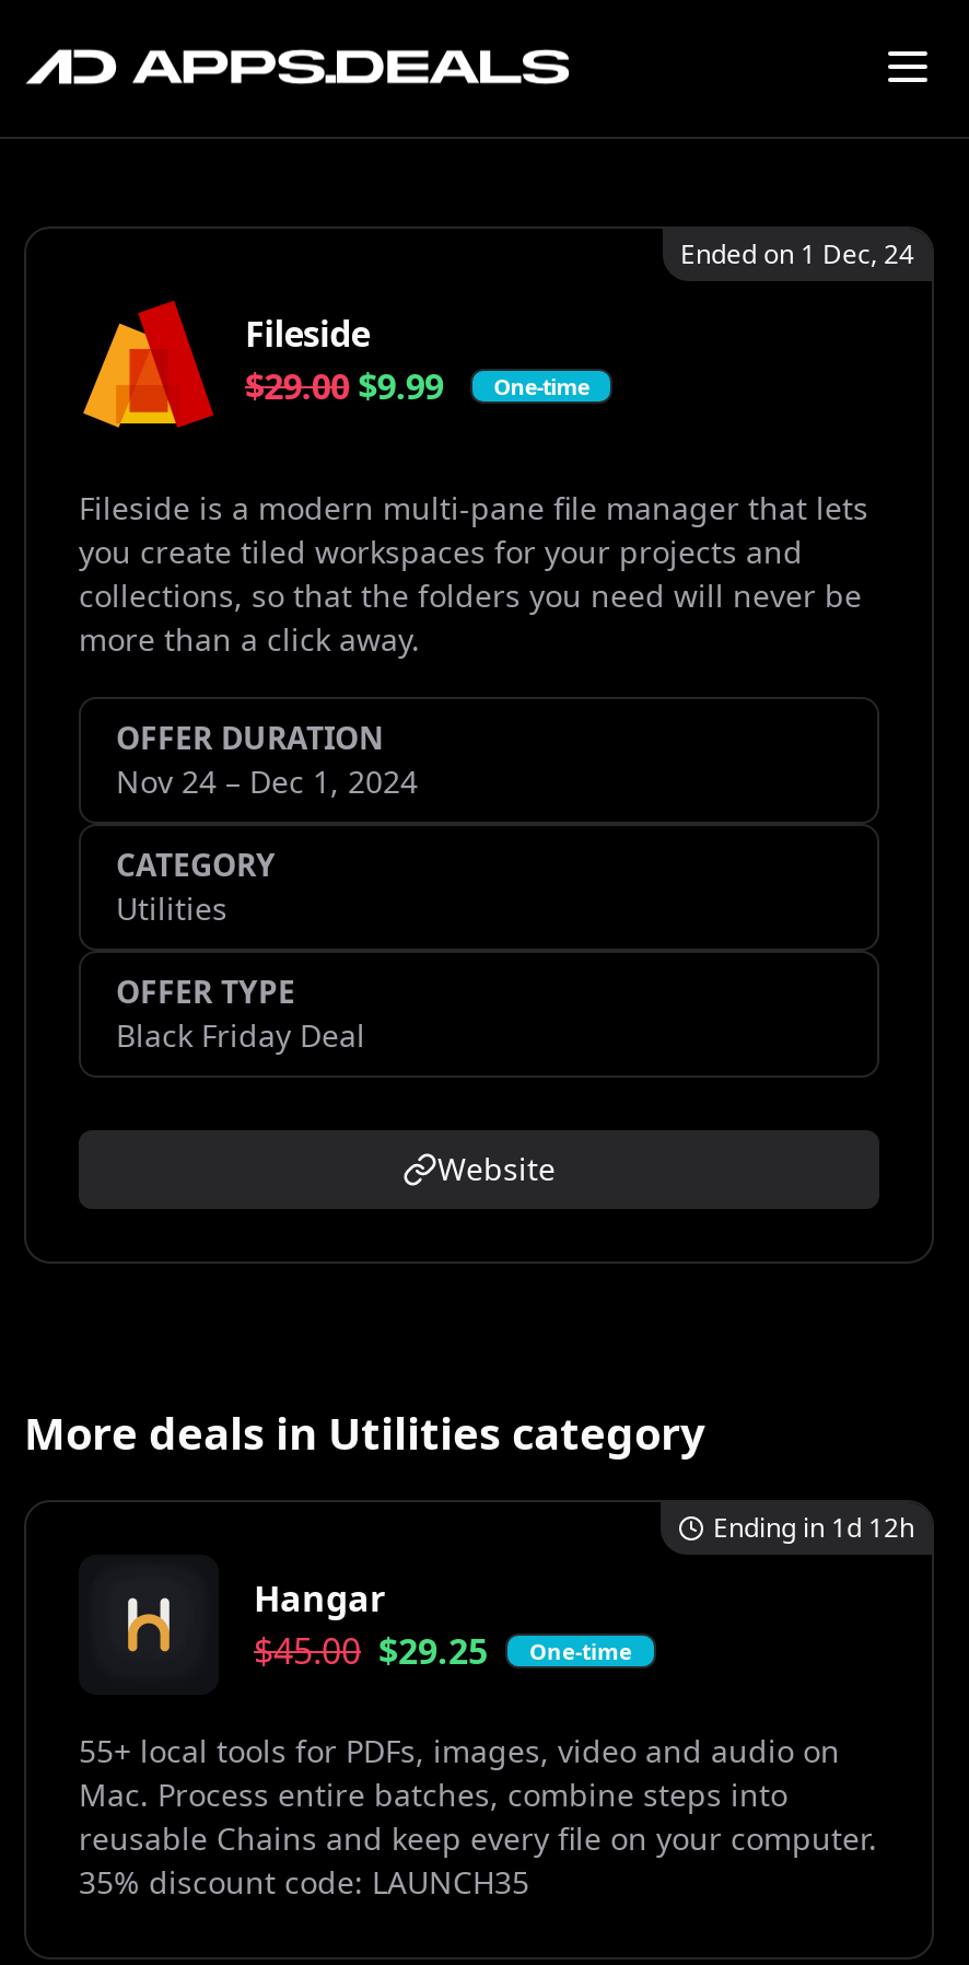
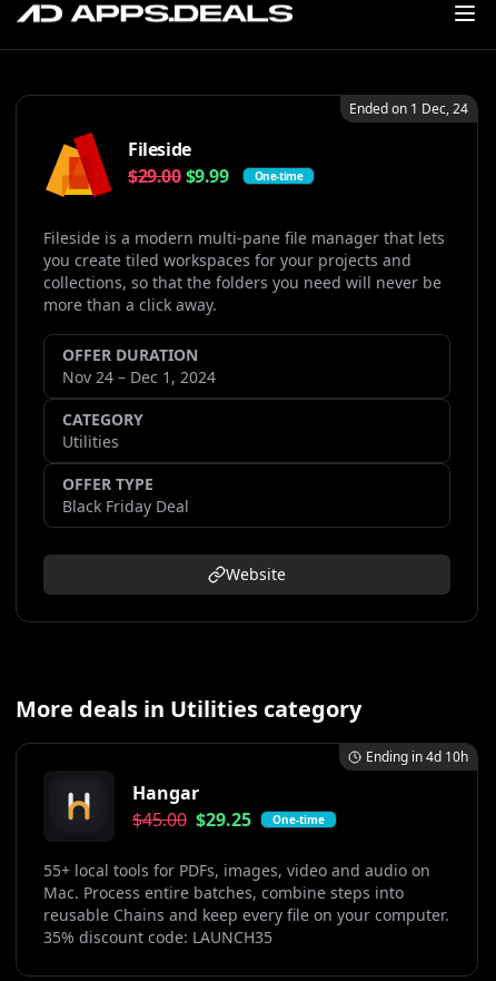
[713,1509,914,1546] Ending in 1d 12h -> [366,747,468,766] Ending in 4d 10h

